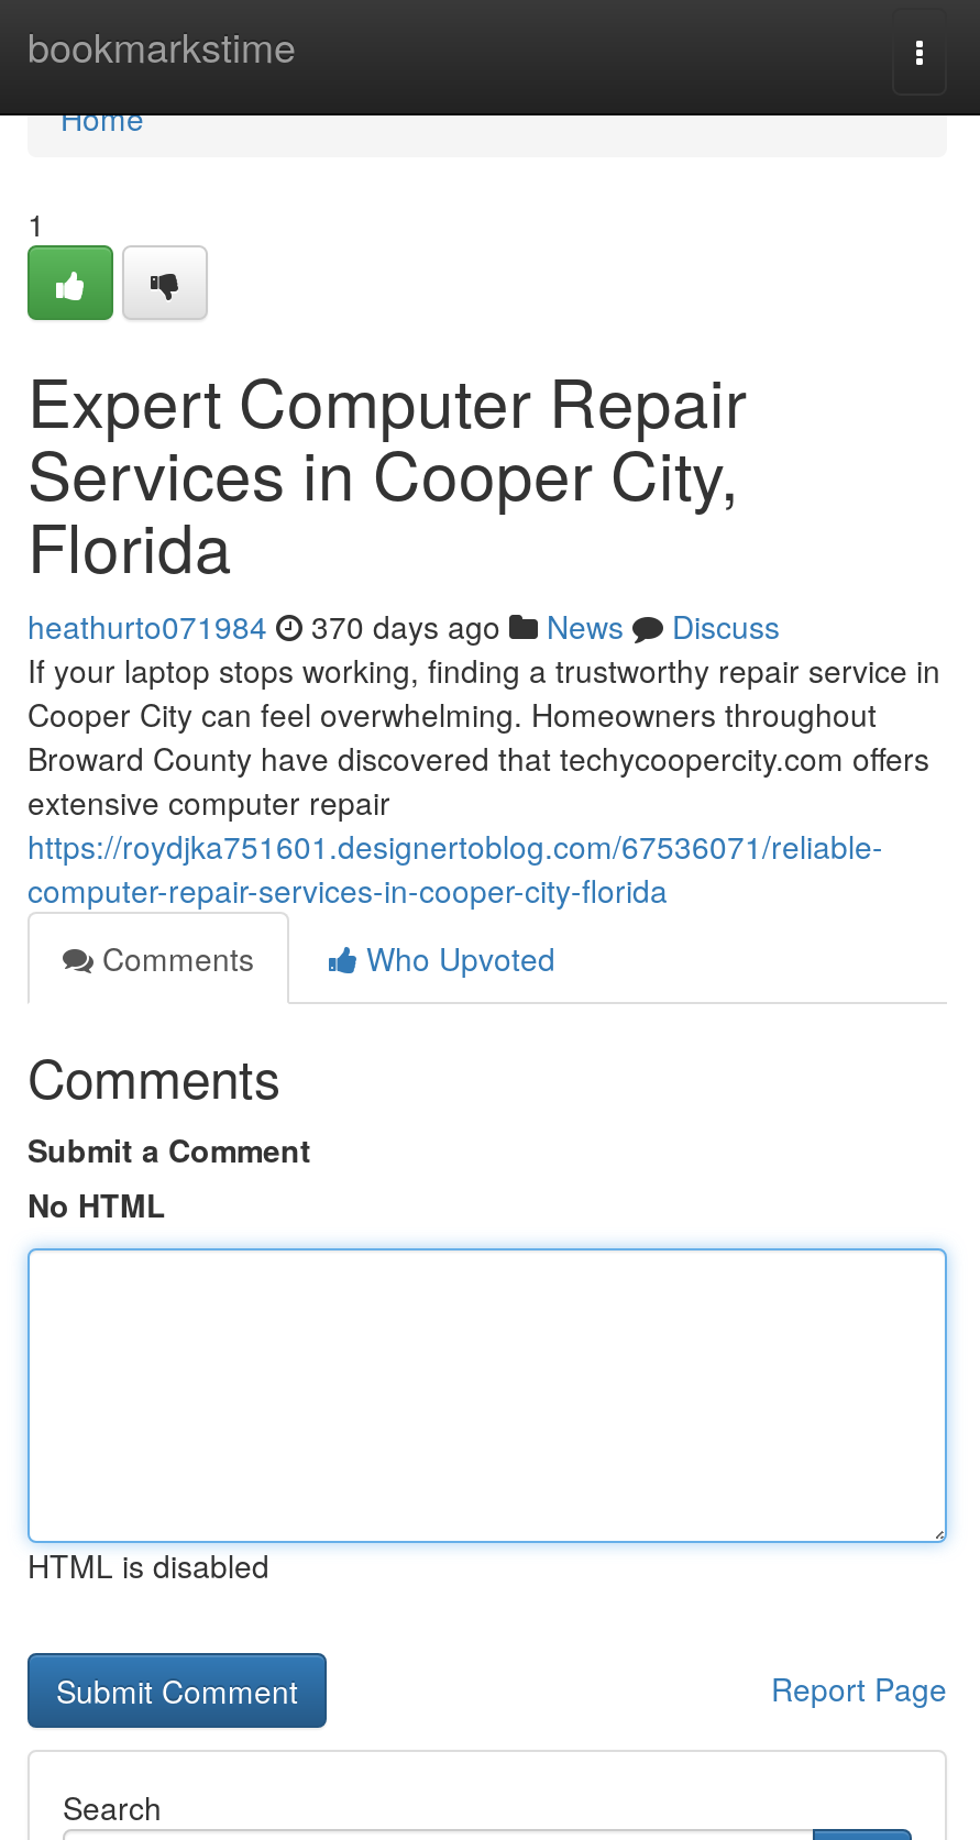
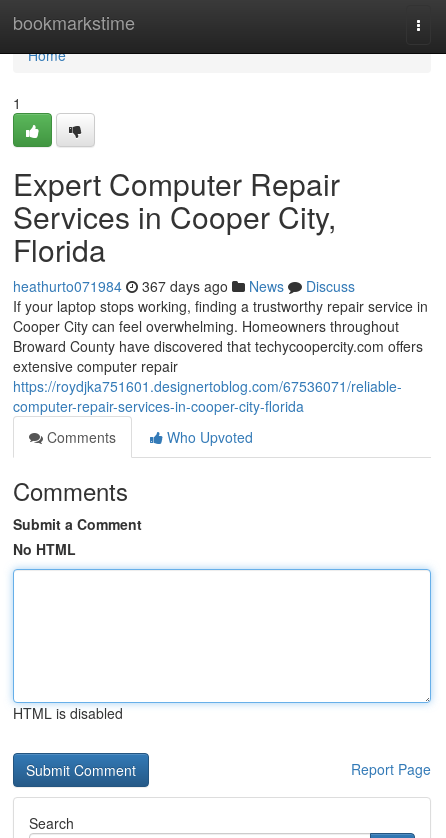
[27,604,780,648] heathurto071984 370 days ago News Discuss -> [13,276,355,296] heathurto071984 367 days ago News Discuss

